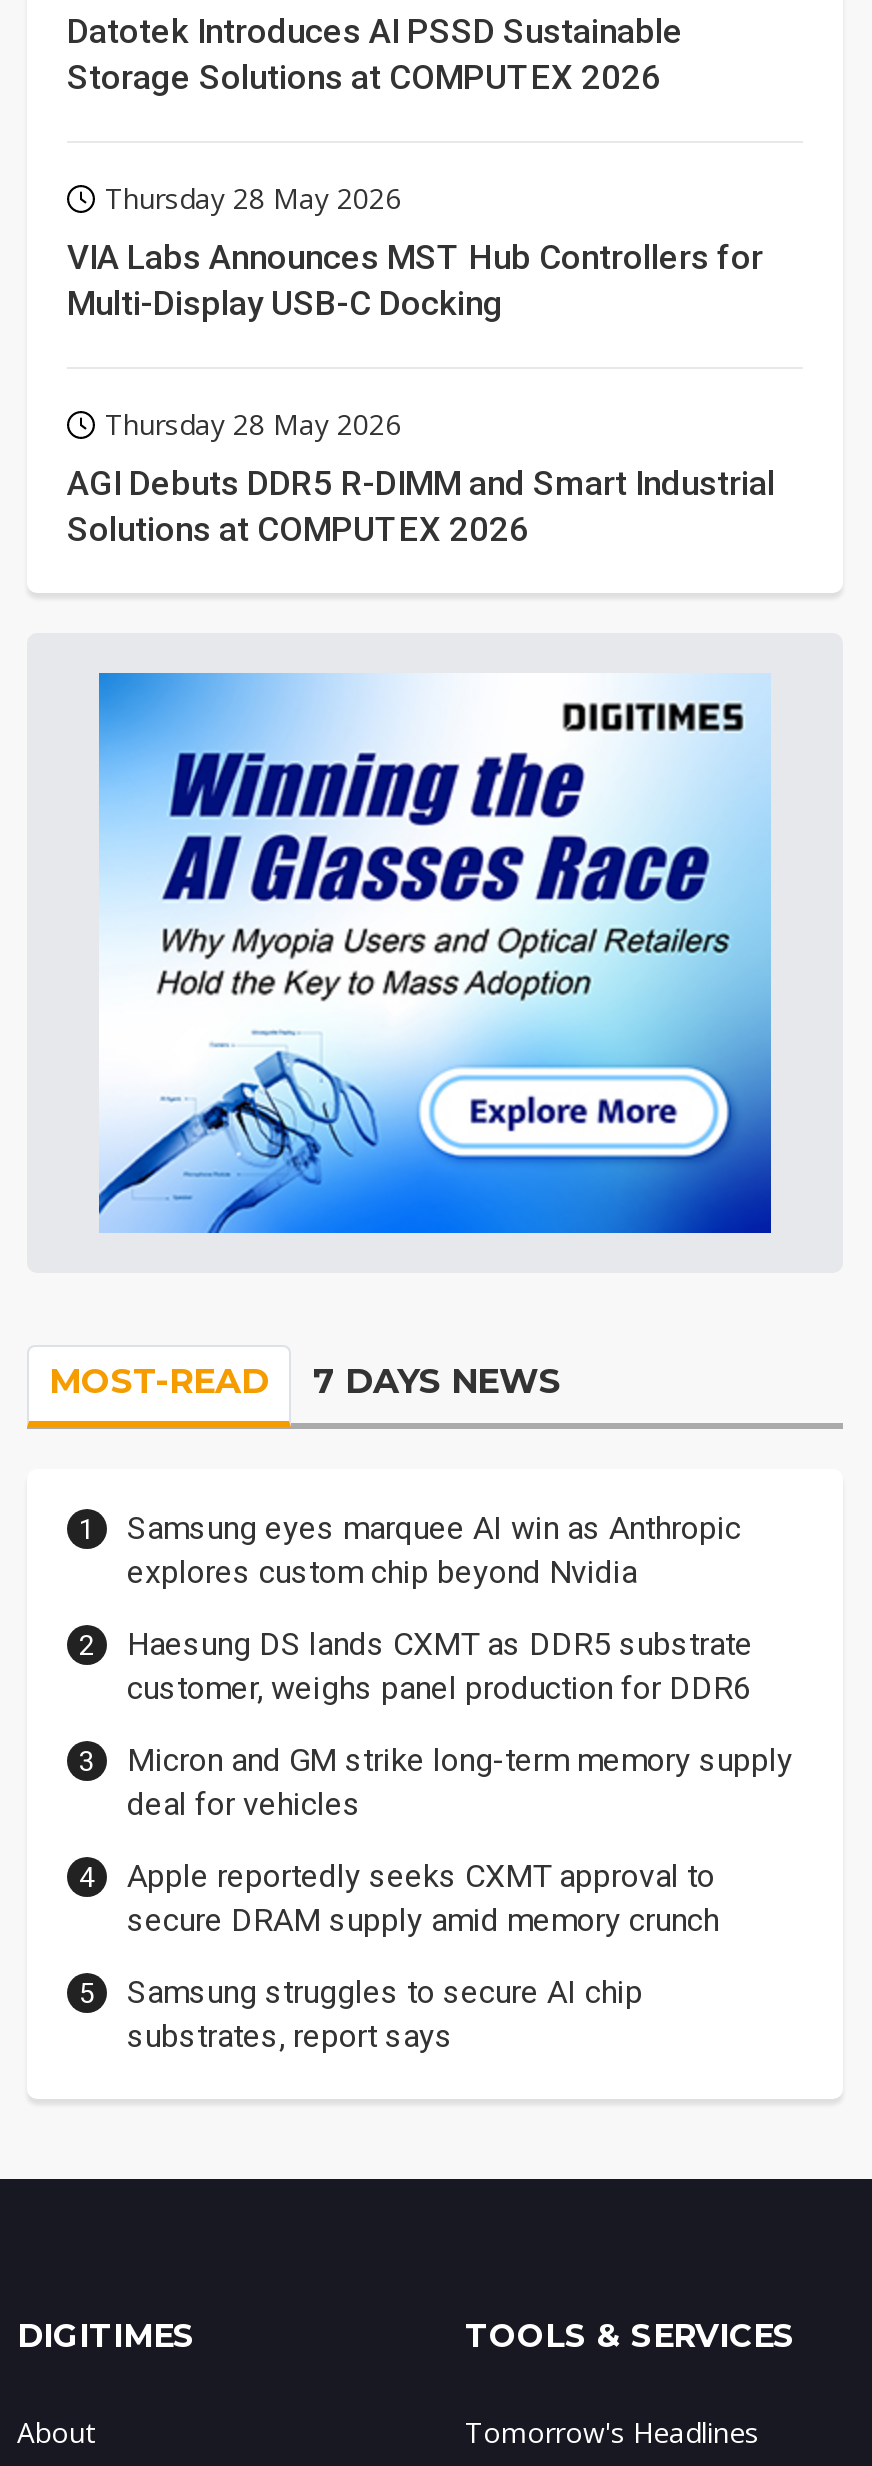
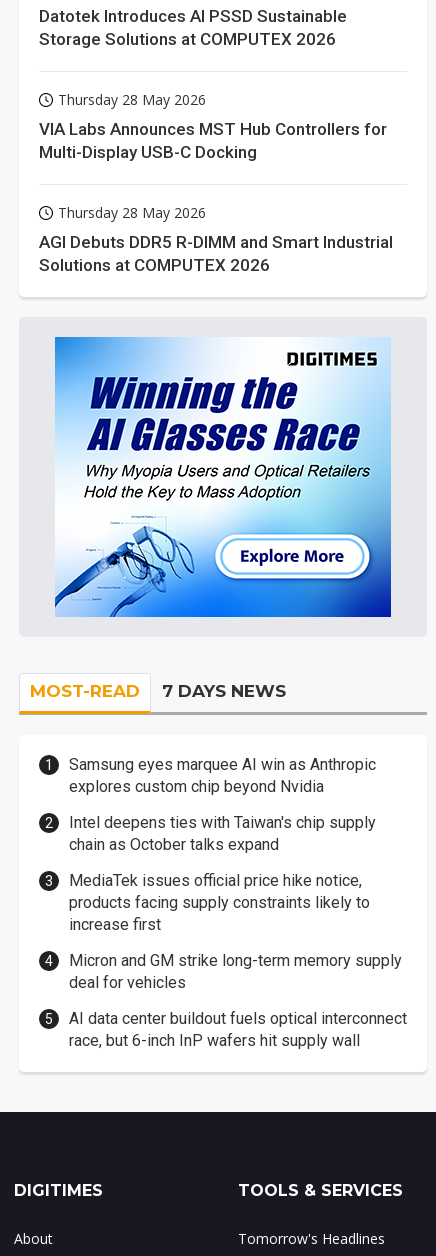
[127,1626,753,1708] Haesung DS lands CXMT as DDR5 substrate | customer, weighs panel production for DDR6 -> [69,813,376,934] Intel deepens ties with Taiwan's chip supply | chain as October talks expand | MediaTek issues official price hike notice, | products facing supply constraints likely to | increase first
moved [127,1742,793,1824] -> [69,951,402,992]: Micron and GM strike long-term memory supply | deal for vehicles
[127,1858,719,2056] Apple reportedly seeks CXMT approval to | secure DRAM supply amid memory crunch | Samsung struggles to secure AI chip | substrates, report says -> [69,1009,407,1050] AI data center buildout fuels optical interconnect | race, but 6-inch InP wafers hit supply wall

